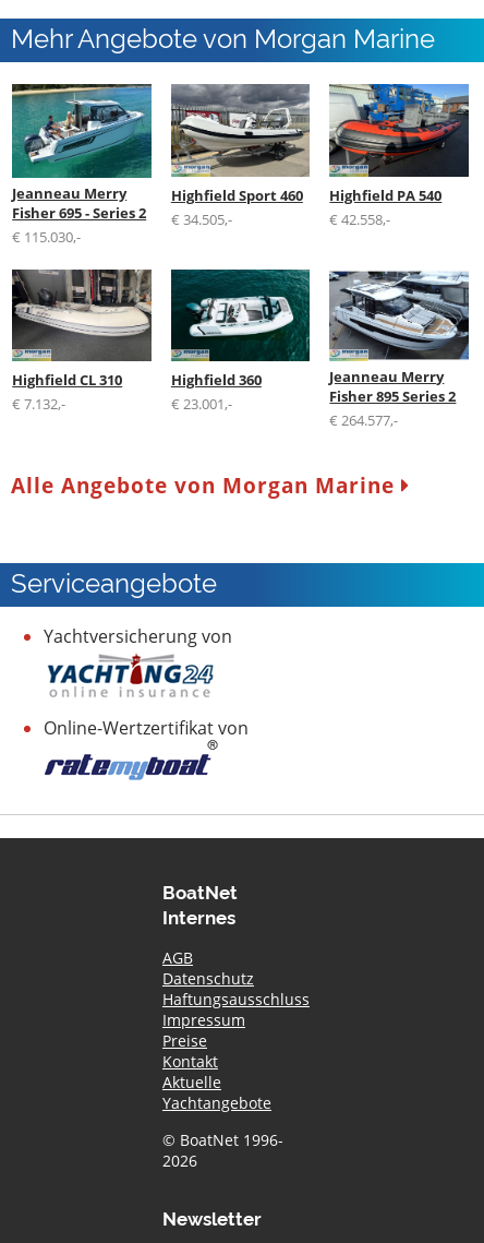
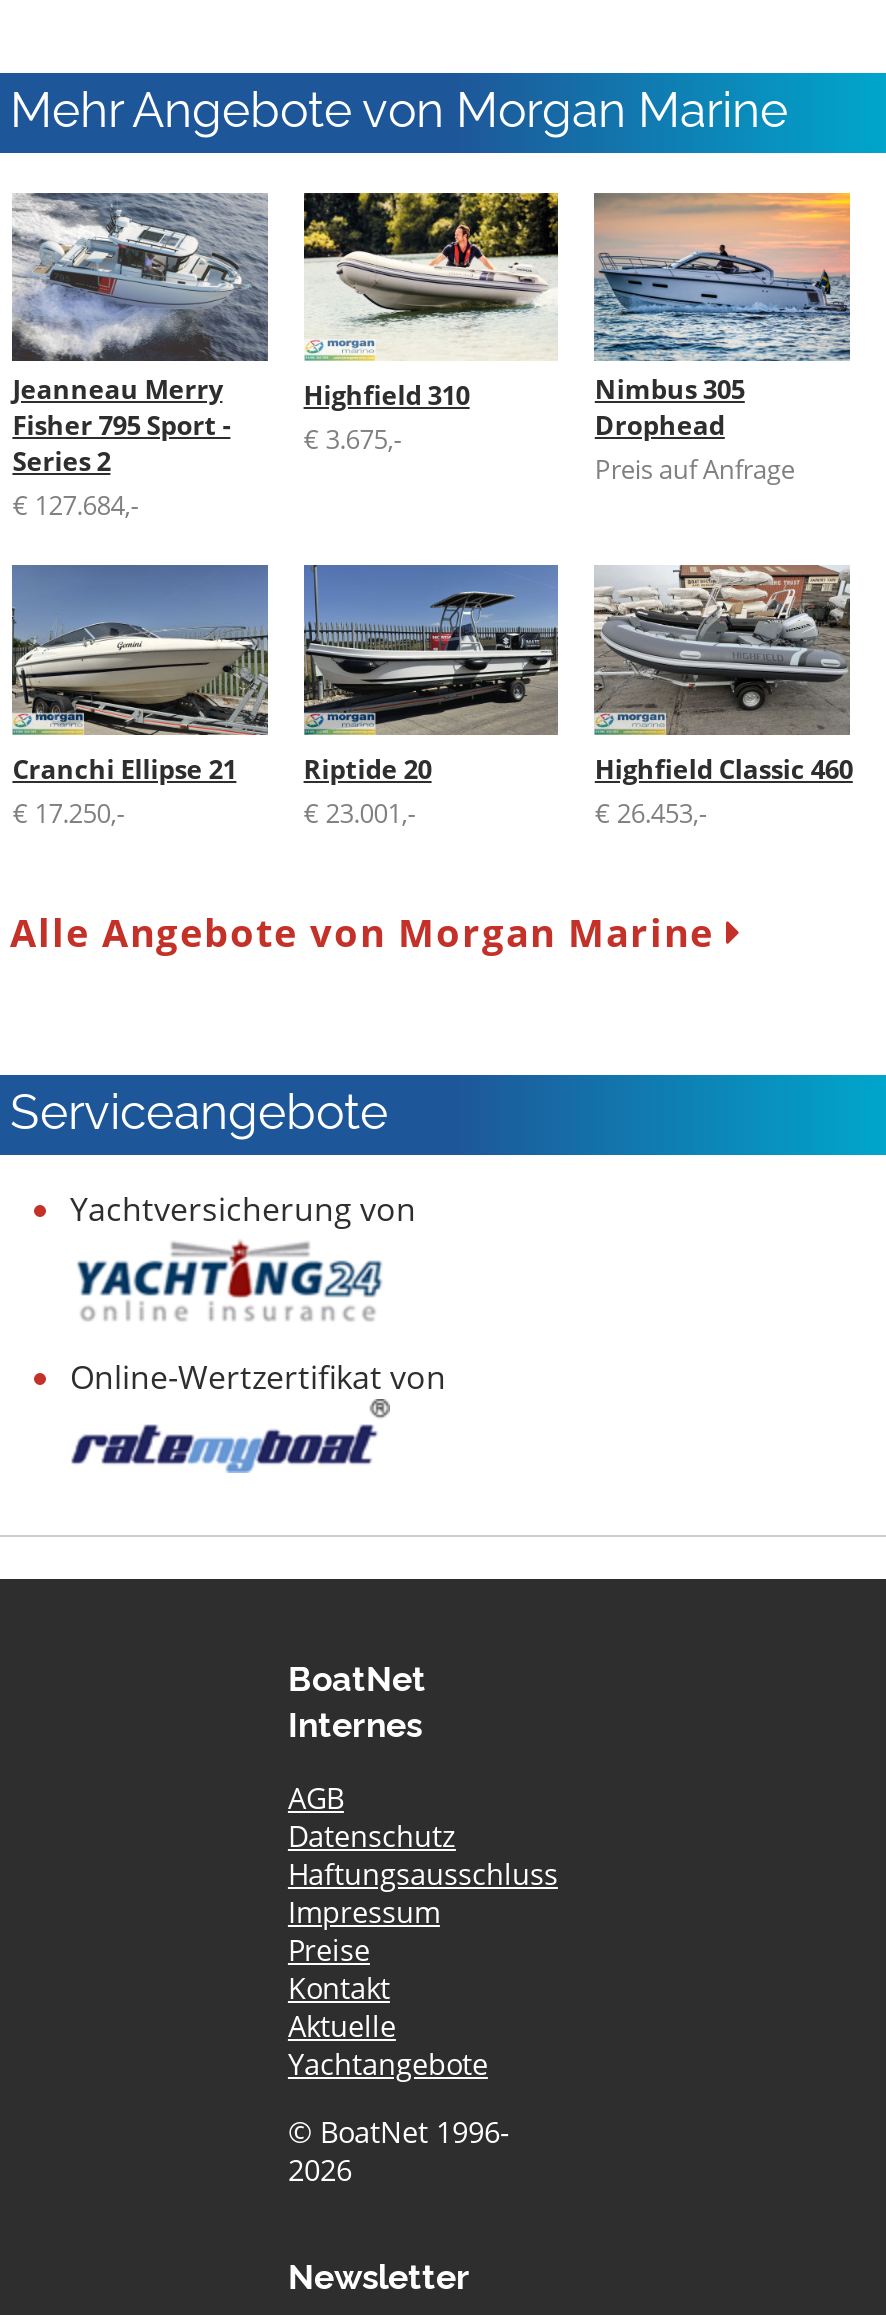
[11,83,152,246] [image] | Fisher 695 - Series 2 | € 115.030,- -> [10,191,270,523] [image] | Fisher 795 Sport - | Series 2 | € 127.684,-
[170,84,310,229] [image] | Highfield Sport 460 | € 34.505,- -> [302,191,560,457] [image] | Highfield 310 | € 3.675,-
[329,83,470,229] [image] | Highfield PA 540 | € 42.558,- -> [594,191,852,487] [image] | Nimbus 305 | Drophead | Preis auf Anfrage
[11,268,152,414] [image] | Highfield CL 310 | € 7.132,- -> [10,563,268,831] [image] | Cranchi Ellipse 21 | € 17.250,-
[170,268,310,390] [image] | Highfield 360 -> [302,563,560,787] [image] | Riptide 20
[329,270,469,431] [image] | Jeanneau Merry | Fisher 895 Series 2 | € 264.577,- -> [595,563,853,831] [image] | Highfield Classic 460 | € 26.453,-

